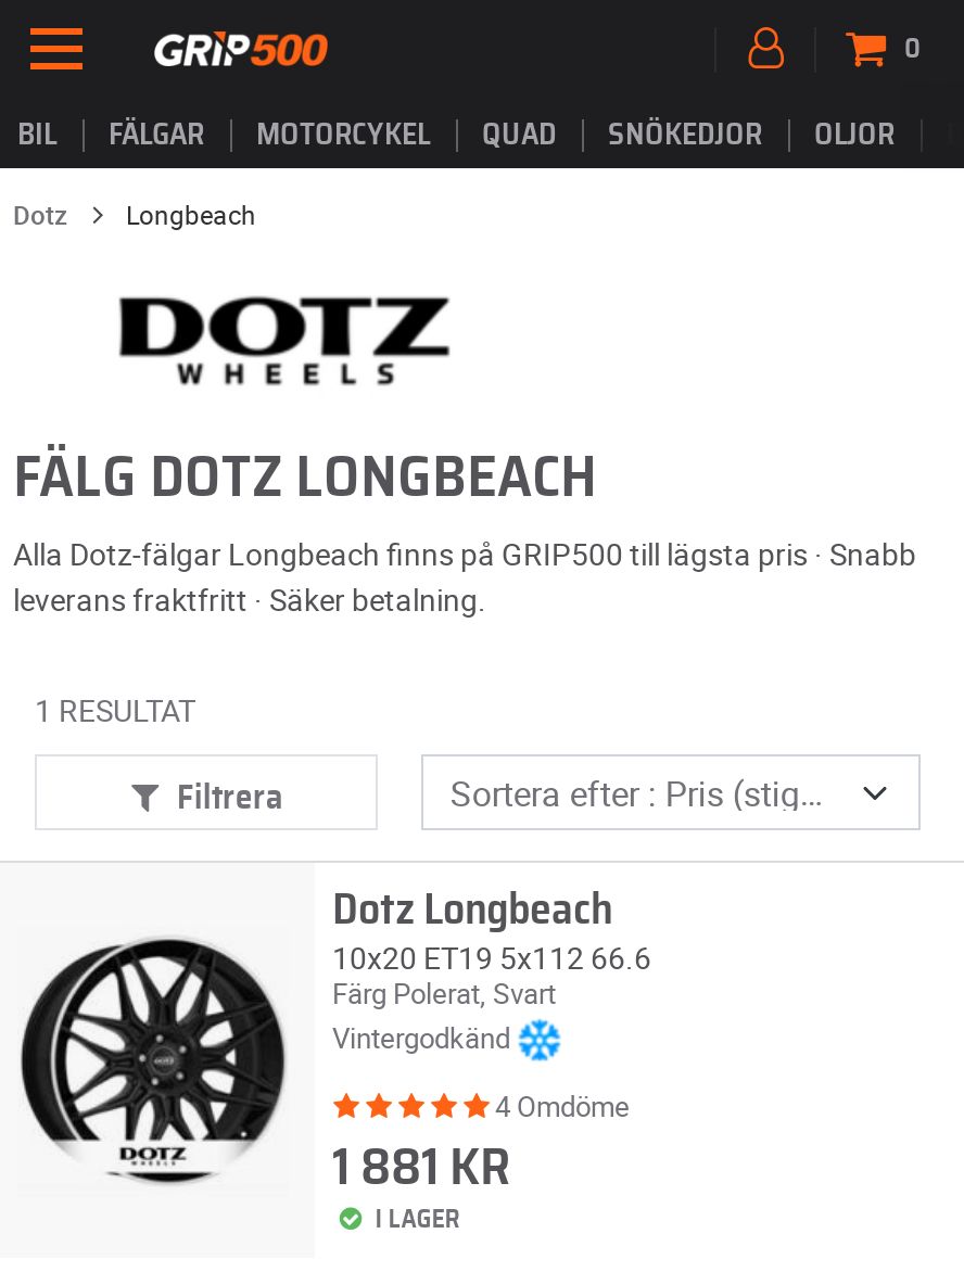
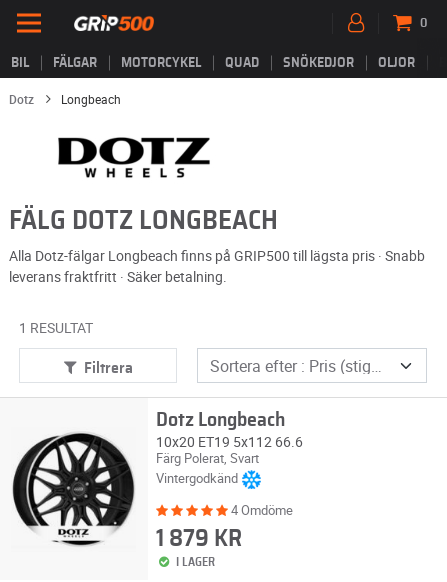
[332,1143,510,1195] 1 881 KR -> [156,527,242,551] 1 879 KR

